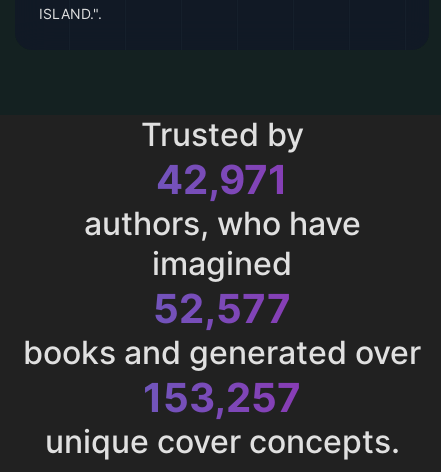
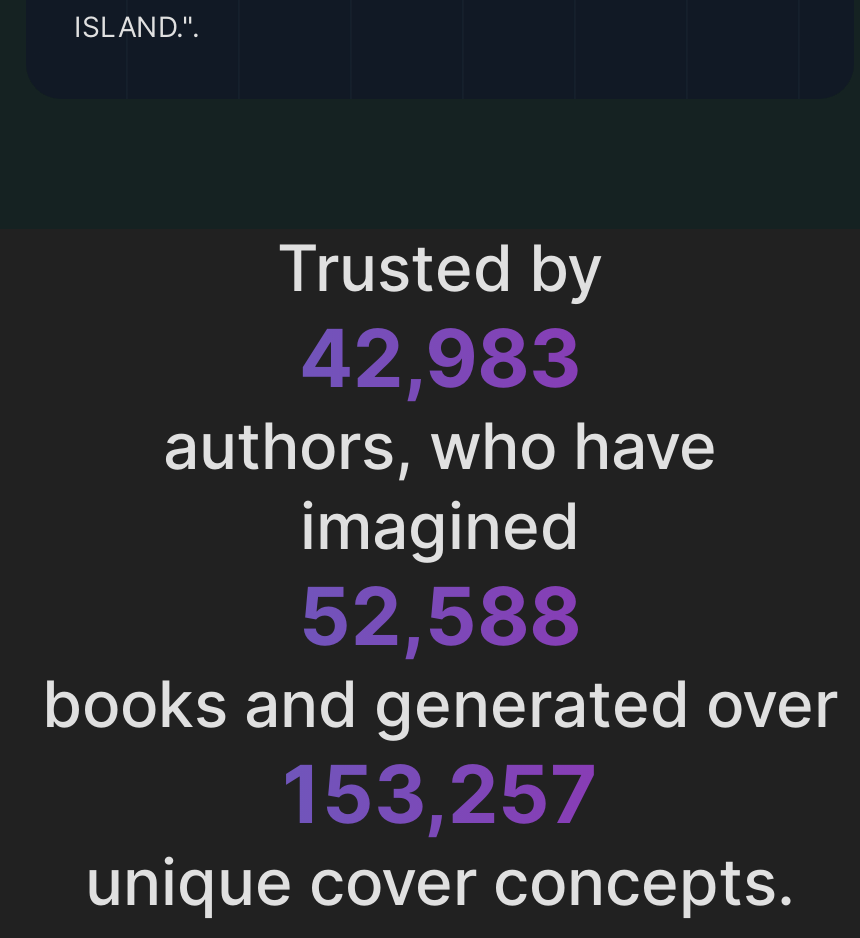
[156,155,288,204] 42,971 -> [299,309,581,407] 42,983
[153,284,291,333] 52,577 -> [299,567,581,665] 52,588

